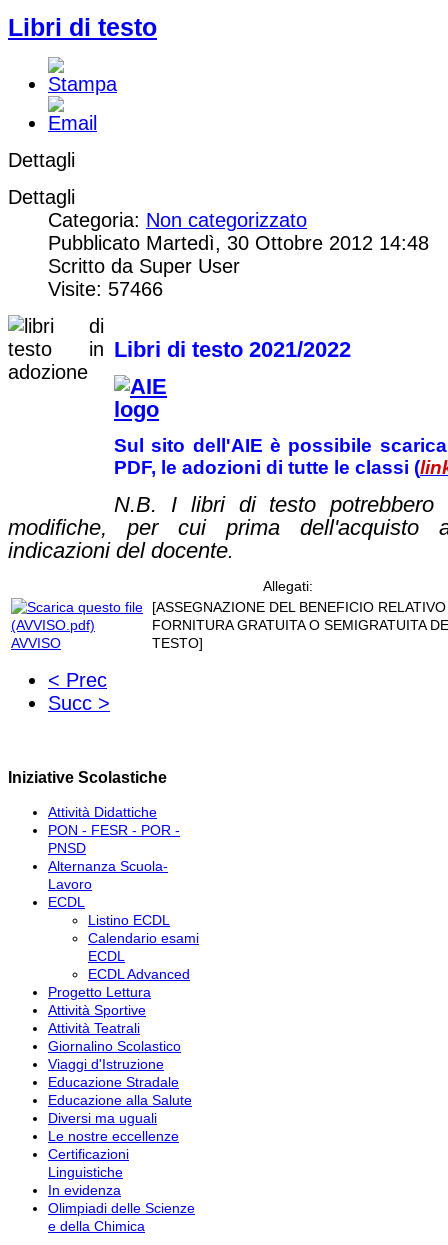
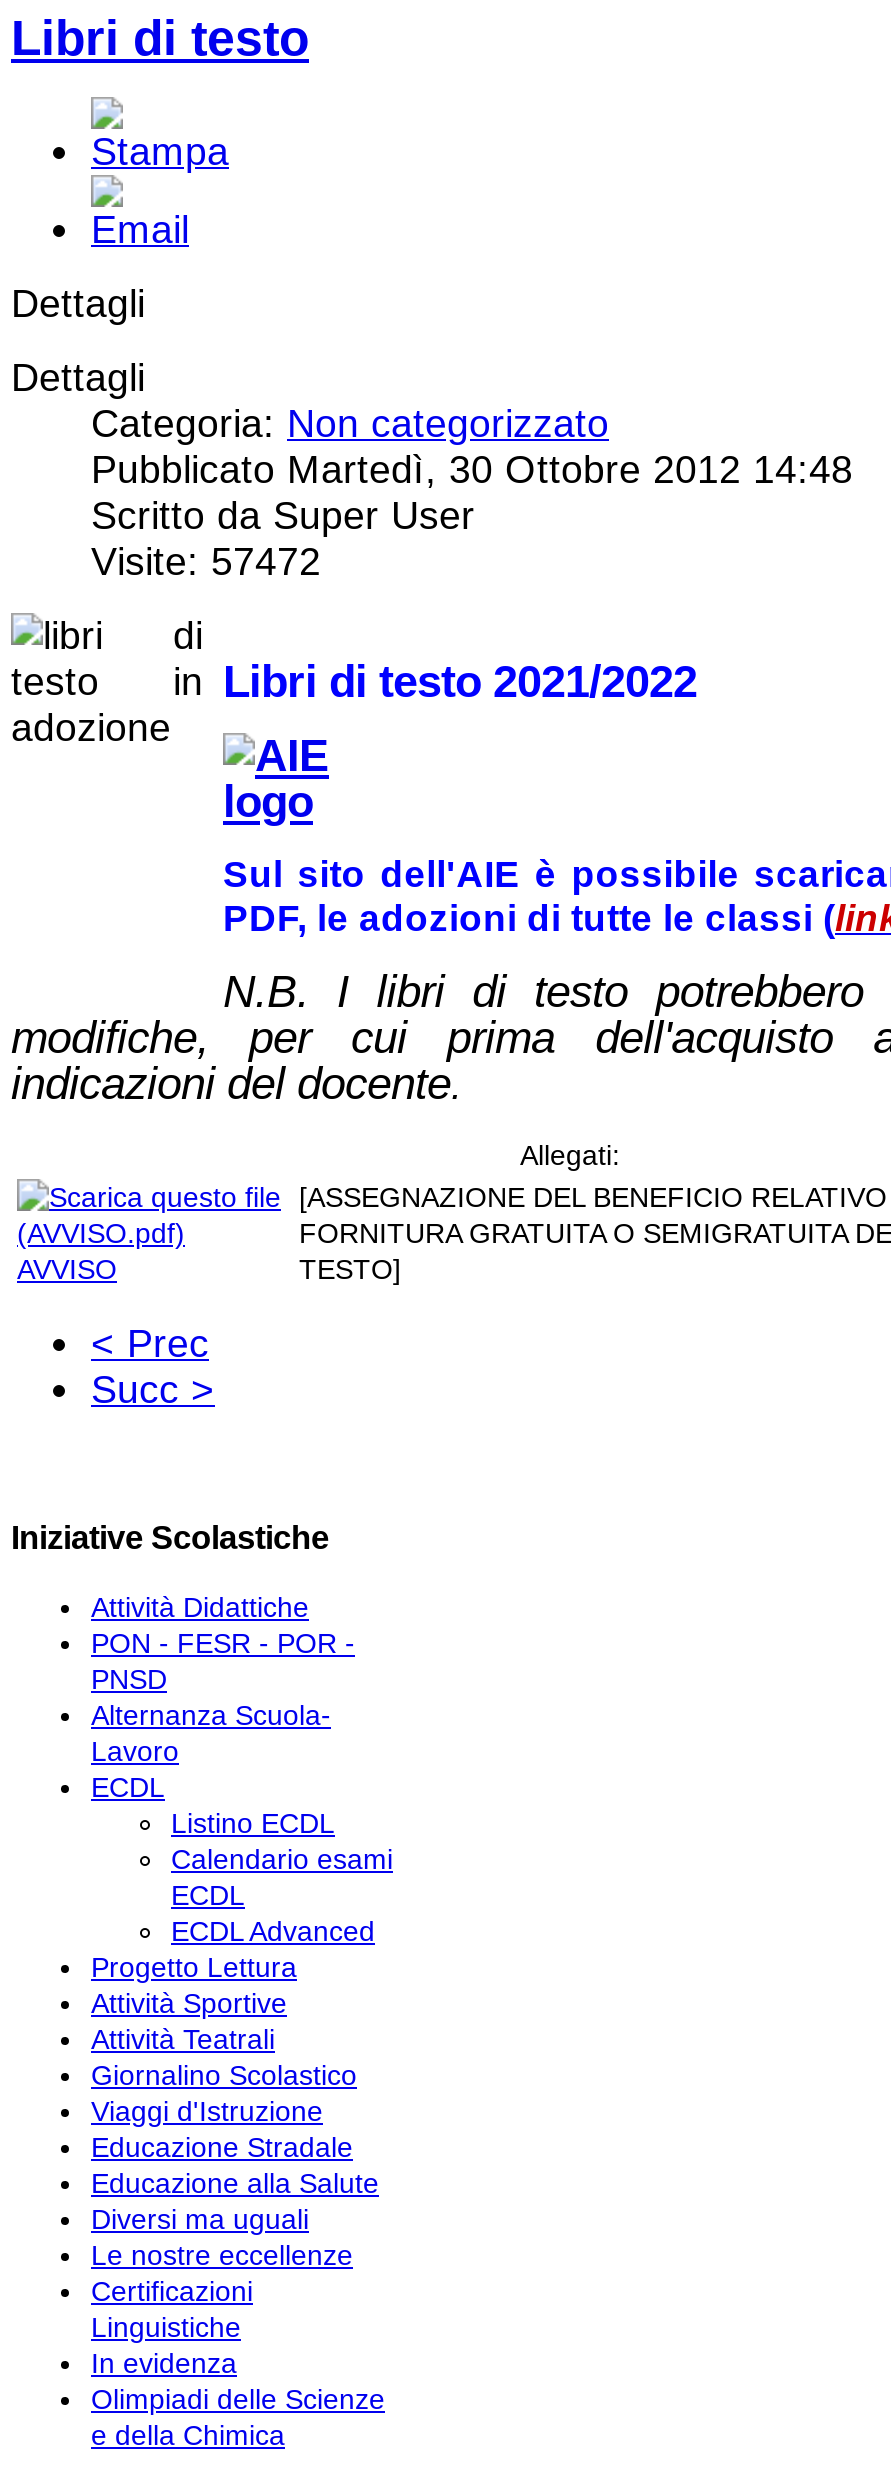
[48,278,163,300] Visite: 57466 -> [91,539,321,583] Visite: 57472

